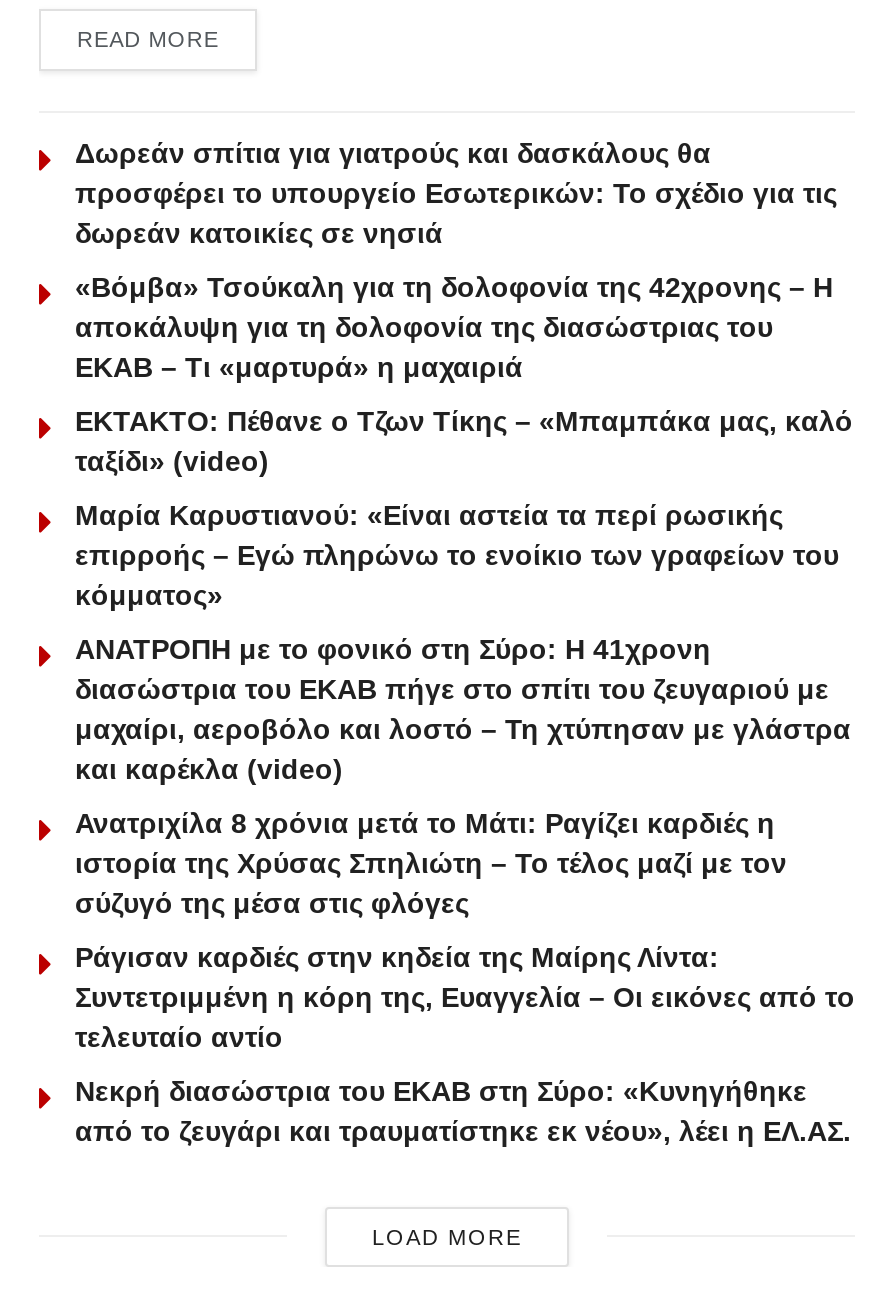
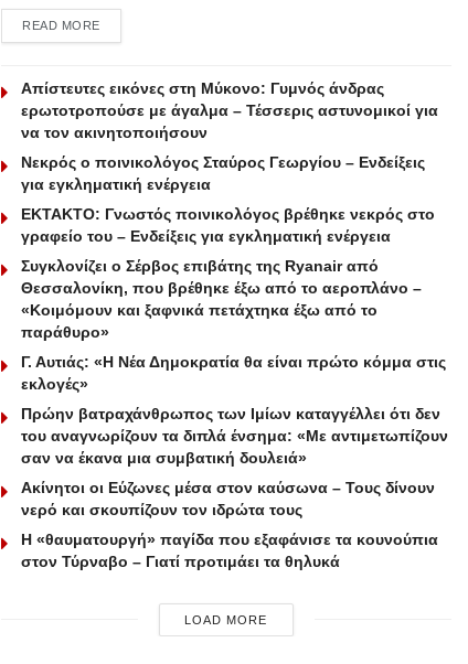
[75,136,837,248] Δωρεάν σπίτια για γιατρούς και δασκάλους θα | προσφέρει το υπουργείο Εσωτερικών: Το σχέδιο για τις | δωρεάν κατοικίες σε νησιά -> [21,79,438,141] Απίστευτες εικόνες στη Μύκονο: Γυμνός άνδρας | ερωτοτροπούσε με άγαλμα – Τέσσερις αστυνομικοί για | να τον ακινητοποιήσουν
[75,270,833,382] «Βόμβα» Τσούκαλη για τη δολοφονία της 42χρονης – Η | αποκάλυψη για τη δολοφονία της διασώστριας του | ΕΚΑΒ – Τι «μαρτυρά» η μαχαιριά -> [21,153,425,193] Νεκρός ο ποινικολόγος Σταύρος Γεωργίου – Ενδείξεις | για εγκληματική ενέργεια
[75,404,853,476] ΕΚΤΑΚΤΟ: Πέθανε ο Τζων Τίκης – «Μπαμπάκα μας, καλό | ταξίδι» (video) -> [21,205,435,245] ΕΚΤΑΚΤΟ: Γνωστός ποινικολόγος βρέθηκε νεκρός στο | γραφείο του – Ενδείξεις για εγκληματική ενέργεια
[75,498,839,610] Μαρία Καρυστιανού: «Είναι αστεία τα περί ρωσικής | επιρροής – Εγώ πληρώνω το ενοίκιο των γραφείων του | κόμματος» -> [21,257,422,340] Συγκλονίζει ο Σέρβος επιβάτης της Ryanair από | Θεσσαλονίκη, που βρέθηκε έξω από το αεροπλάνο – | «Κοιμόμουν και ξαφνικά πετάχτηκα έξω από το | παράθυρο»
[75,632,851,784] ΑΝΑΤΡΟΠΗ με το φονικό στη Σύρο: Η 41χρονη | διασώστρια του ΕΚΑΒ πήγε στο σπίτι του ζευγαριού με | μαχαίρι, αεροβόλο και λοστό – Τη χτύπησαν με γλάστρα | και καρέκλα (video) -> [21,353,446,392] Γ. Αυτιάς: «Η Νέα Δημοκρατία θα είναι πρώτο κόμμα στις | εκλογές»
[75,806,787,918] Ανατριχίλα 8 χρόνια μετά το Μάτι: Ραγίζει καρδιές η | ιστορία της Χρύσας Σπηλιώτη – Το τέλος μαζί με τον | σύζυγό της μέσα στις φλόγες -> [21,404,448,466] Πρώην βατραχάνθρωπος των Ιμίων καταγγέλλει ότι δεν | του αναγνωρίζουν τα διπλά ένσημα: «Με αντιμετωπίζουν | σαν να έκανα μια συμβατική δουλειά»
[75,940,855,1052] Ράγισαν καρδιές στην κηδεία της Μαίρης Λίντα: | Συντετριμμένη η κόρη της, Ευαγγελία – Οι εικόνες από το | τελευταίο αντίο -> [21,478,435,518] Ακίνητοι οι Εύζωνες μέσα στον καύσωνα – Τους δίνουν | νερό και σκουπίζουν τον ιδρώτα τους
[75,1074,851,1146] Νεκρή διασώστρια του ΕΚΑΒ στη Σύρο: «Κυνηγήθηκε | από το ζευγάρι και τραυματίστηκε εκ νέου», λέει η ΕΛ.ΑΣ. -> [21,530,438,570] Η «θαυματουργή» παγίδα που εξαφάνισε τα κουνούπια | στον Τύρναβο – Γιατί προτιμάει τα θηλυκά

